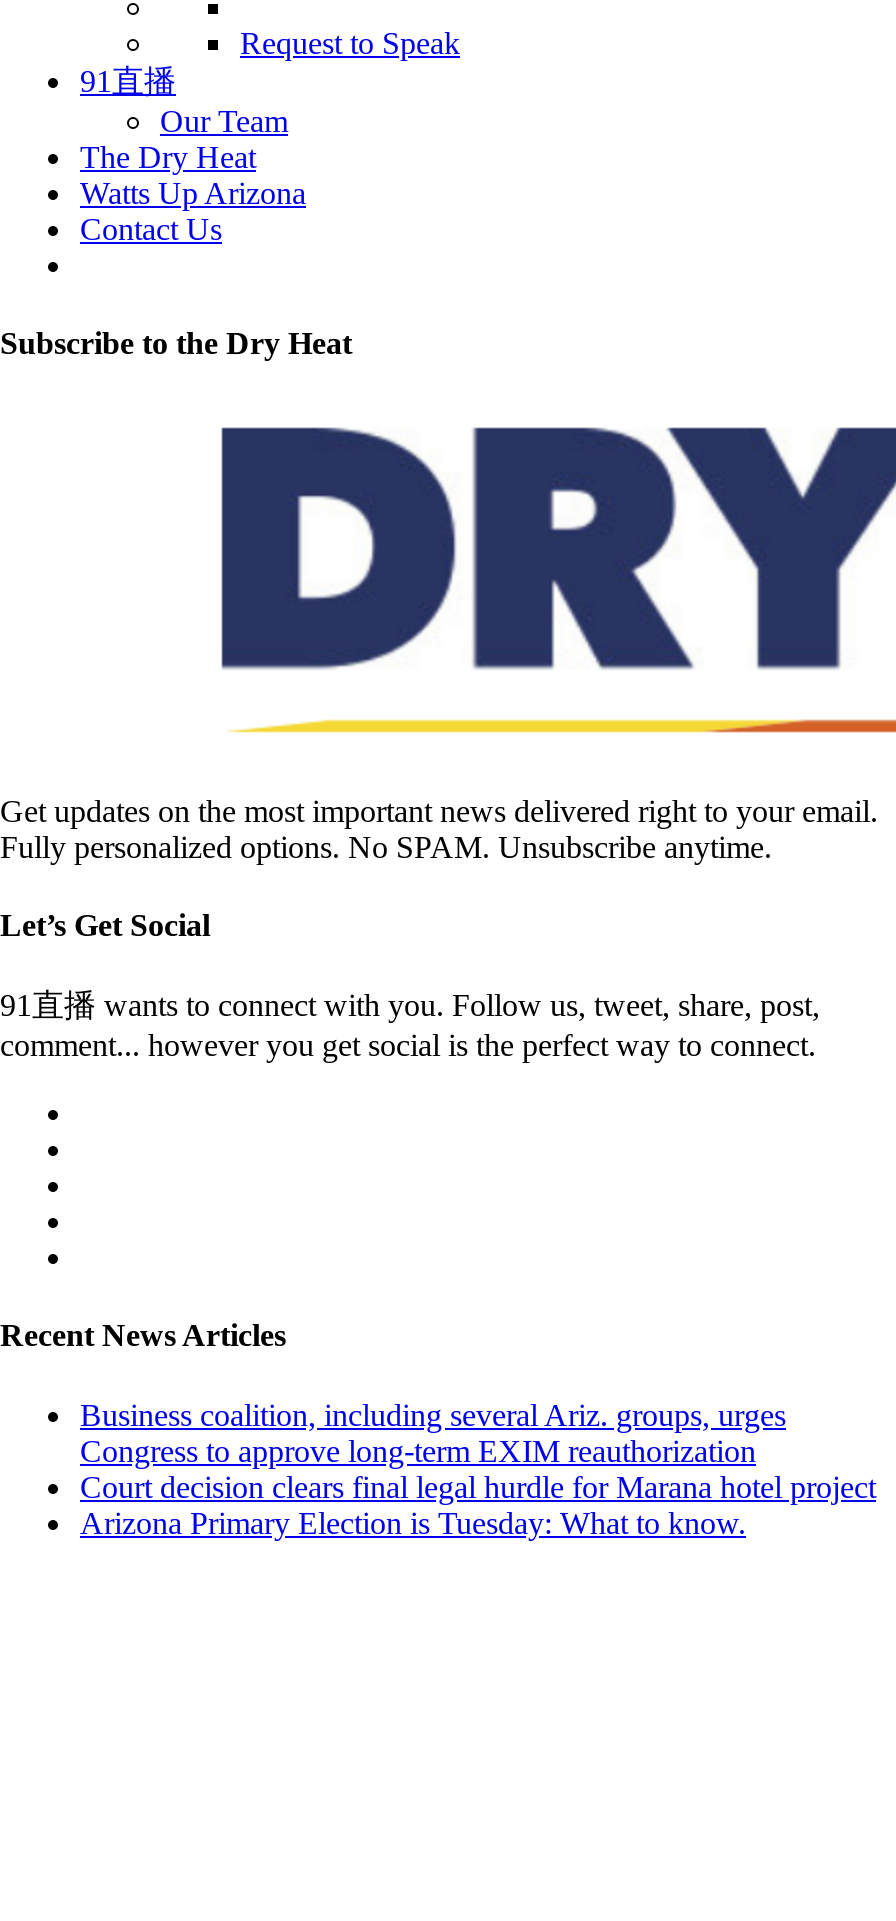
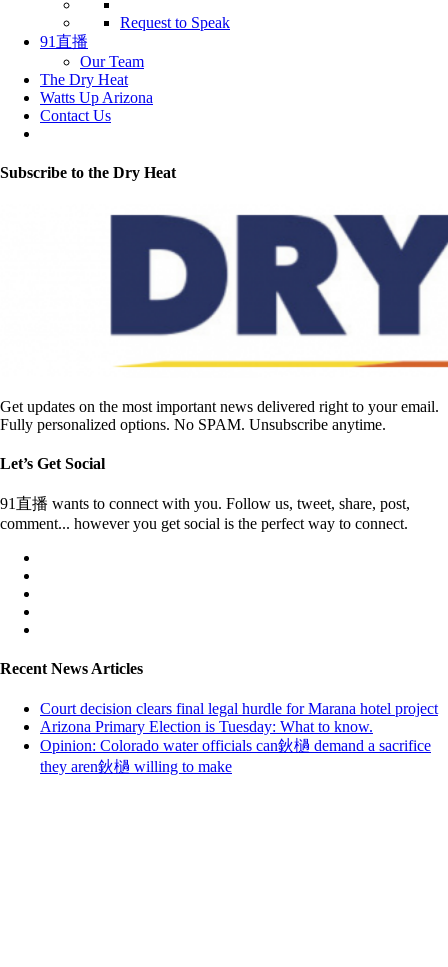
[80,1397,786,1467] Business coalition, including several Ariz. groups, urges | Congress to approve long-term EXIM reauthorization -> none
moved [80,1469,876,1539] -> [40,700,438,735]: Court decision clears final legal hurdle for Marana hotel project | Arizona Primary Election is Tuesday: What to know.
none -> [40,737,431,775] Opinion: Colorado water officials can鈥檛 demand a sacrifice | they aren鈥檛 willing to make

